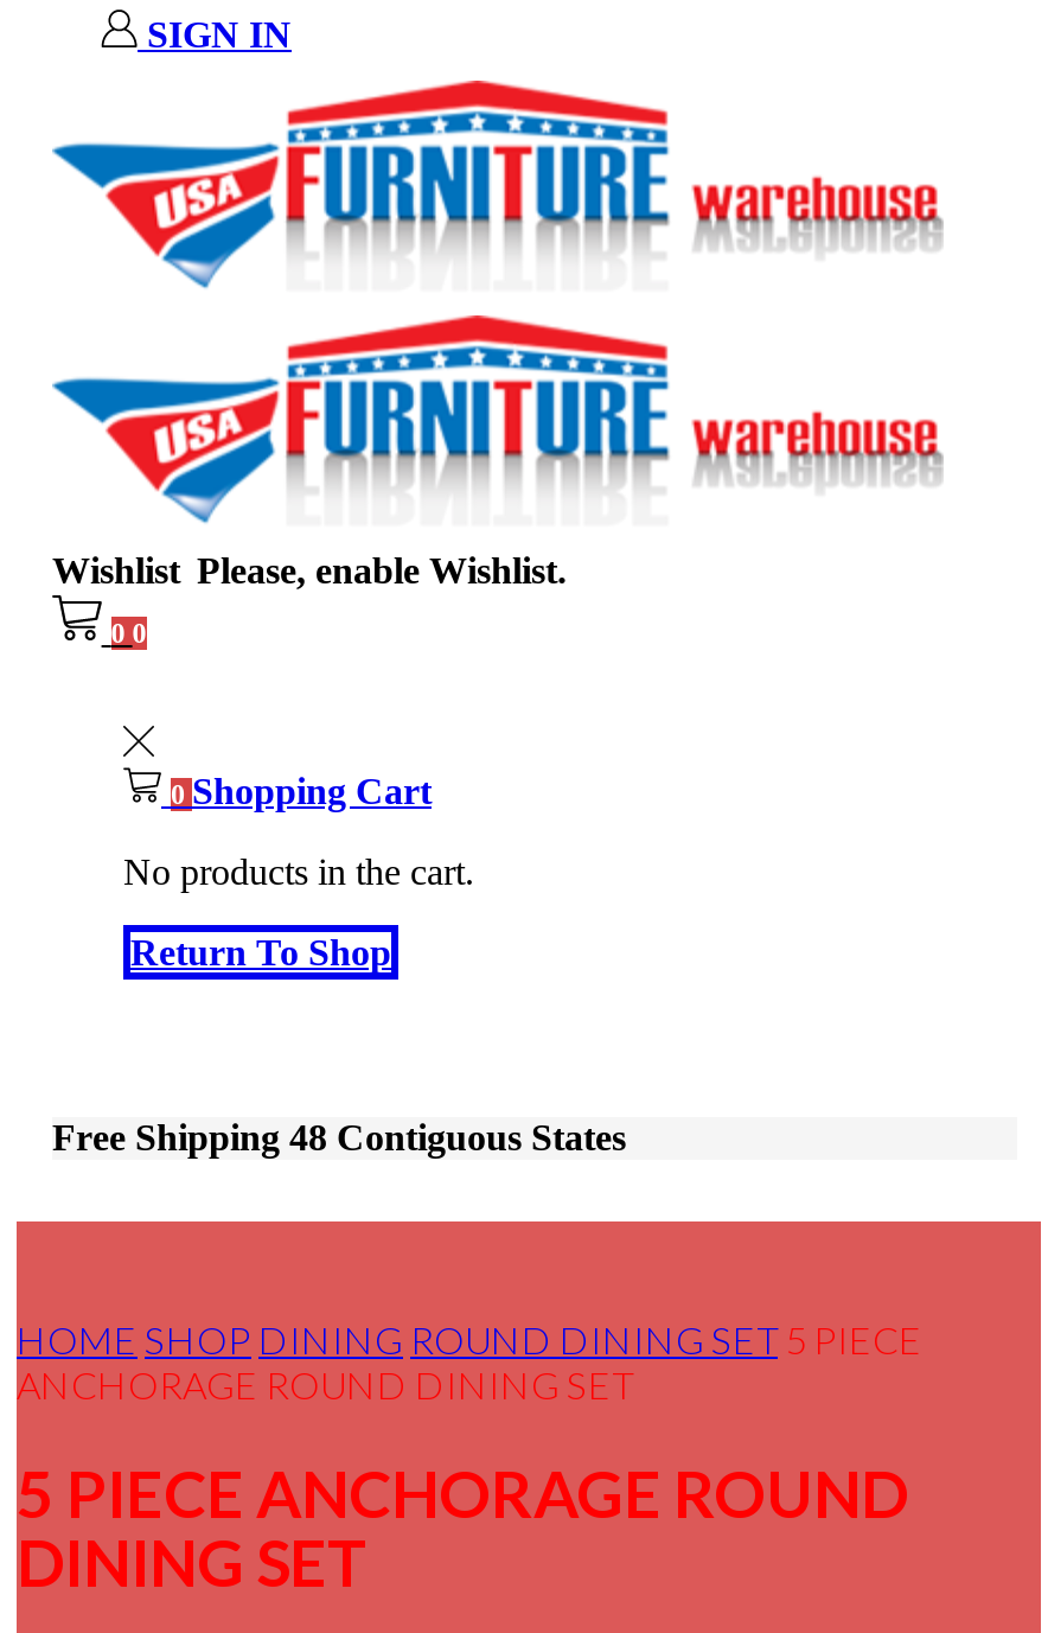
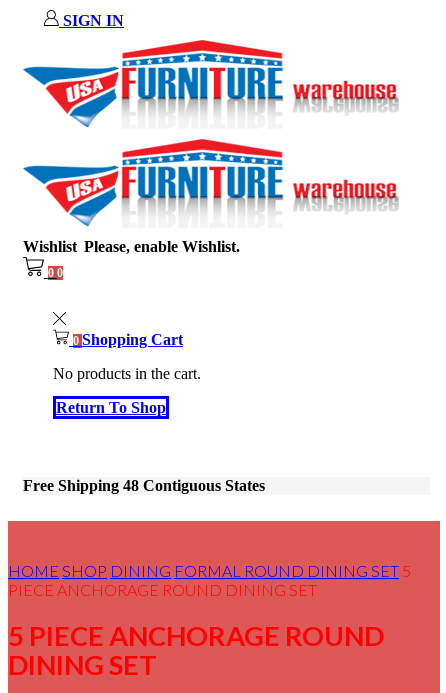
[17,1316,922,1406] HOME SHOP DINING ROUND DINING SET 5 PIECE | ANCHORAGE ROUND DINING SET -> [8,561,411,599] HOME SHOP DINING FORMAL ROUND DINING SET 5 | PIECE ANCHORAGE ROUND DINING SET

